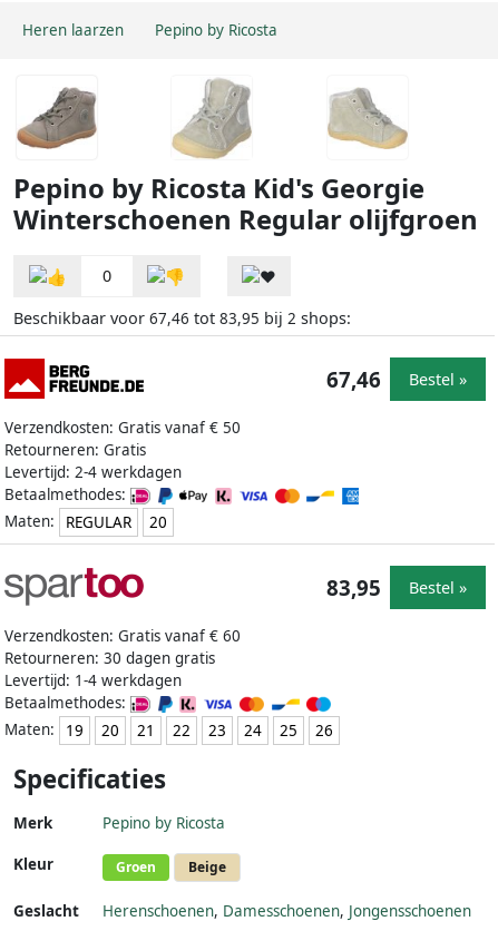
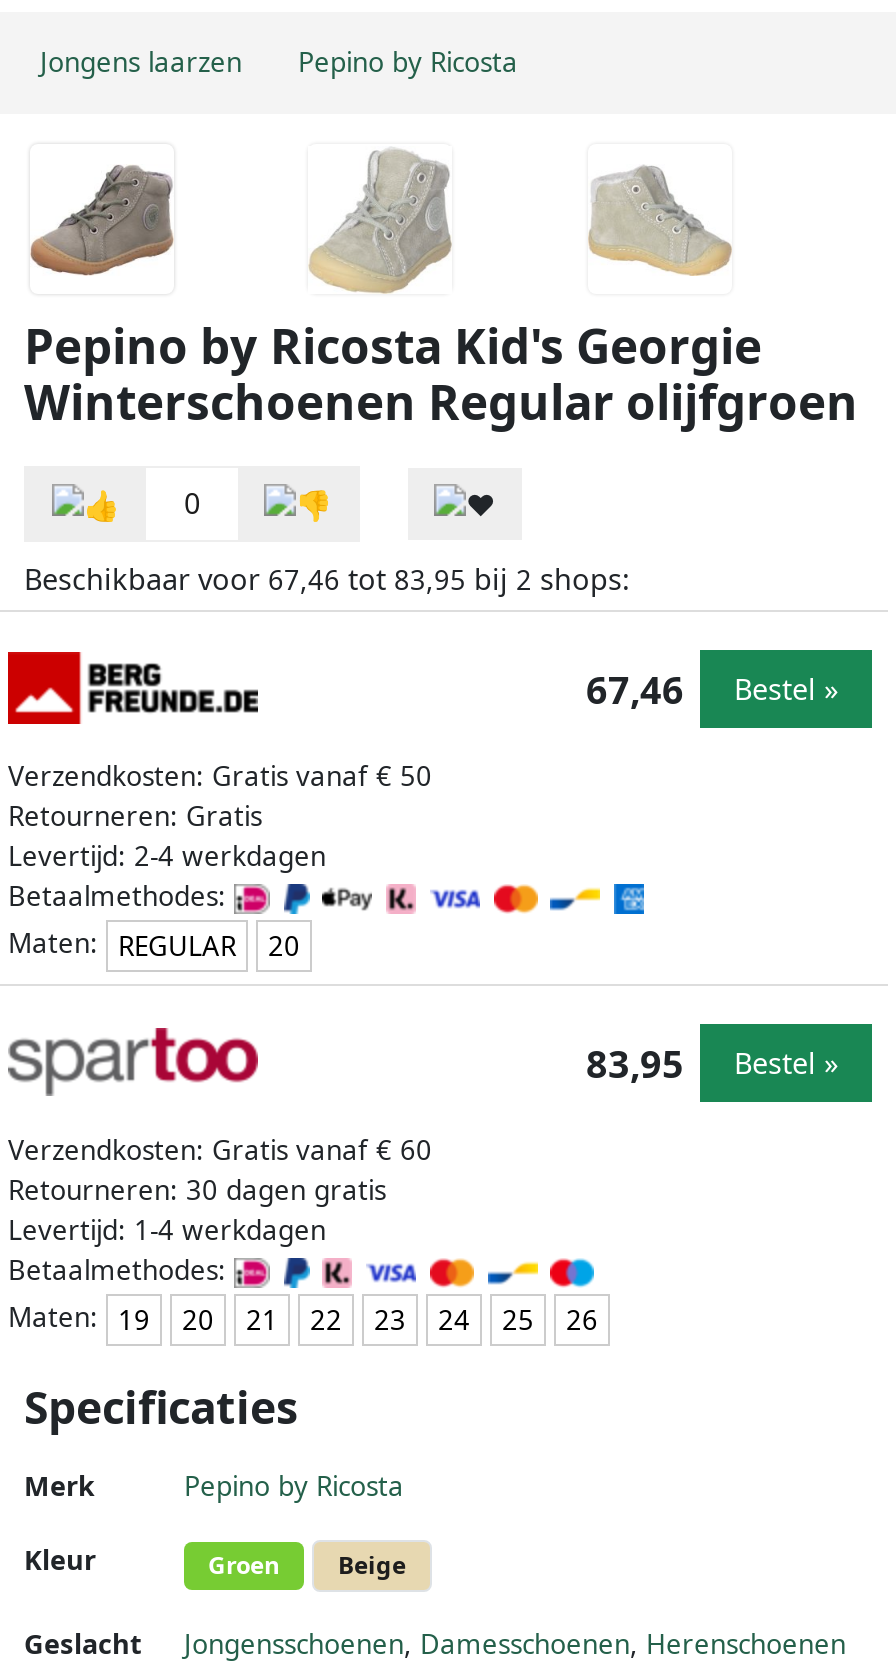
[22,20,124,41] Heren laarzen -> [40,45,242,81] Jongens laarzen
[102,901,471,921] Herenschoenen, Damesschoenen, Jongensschoenen -> [184,1627,846,1663] Jongensschoenen, Damesschoenen, Herenschoenen

